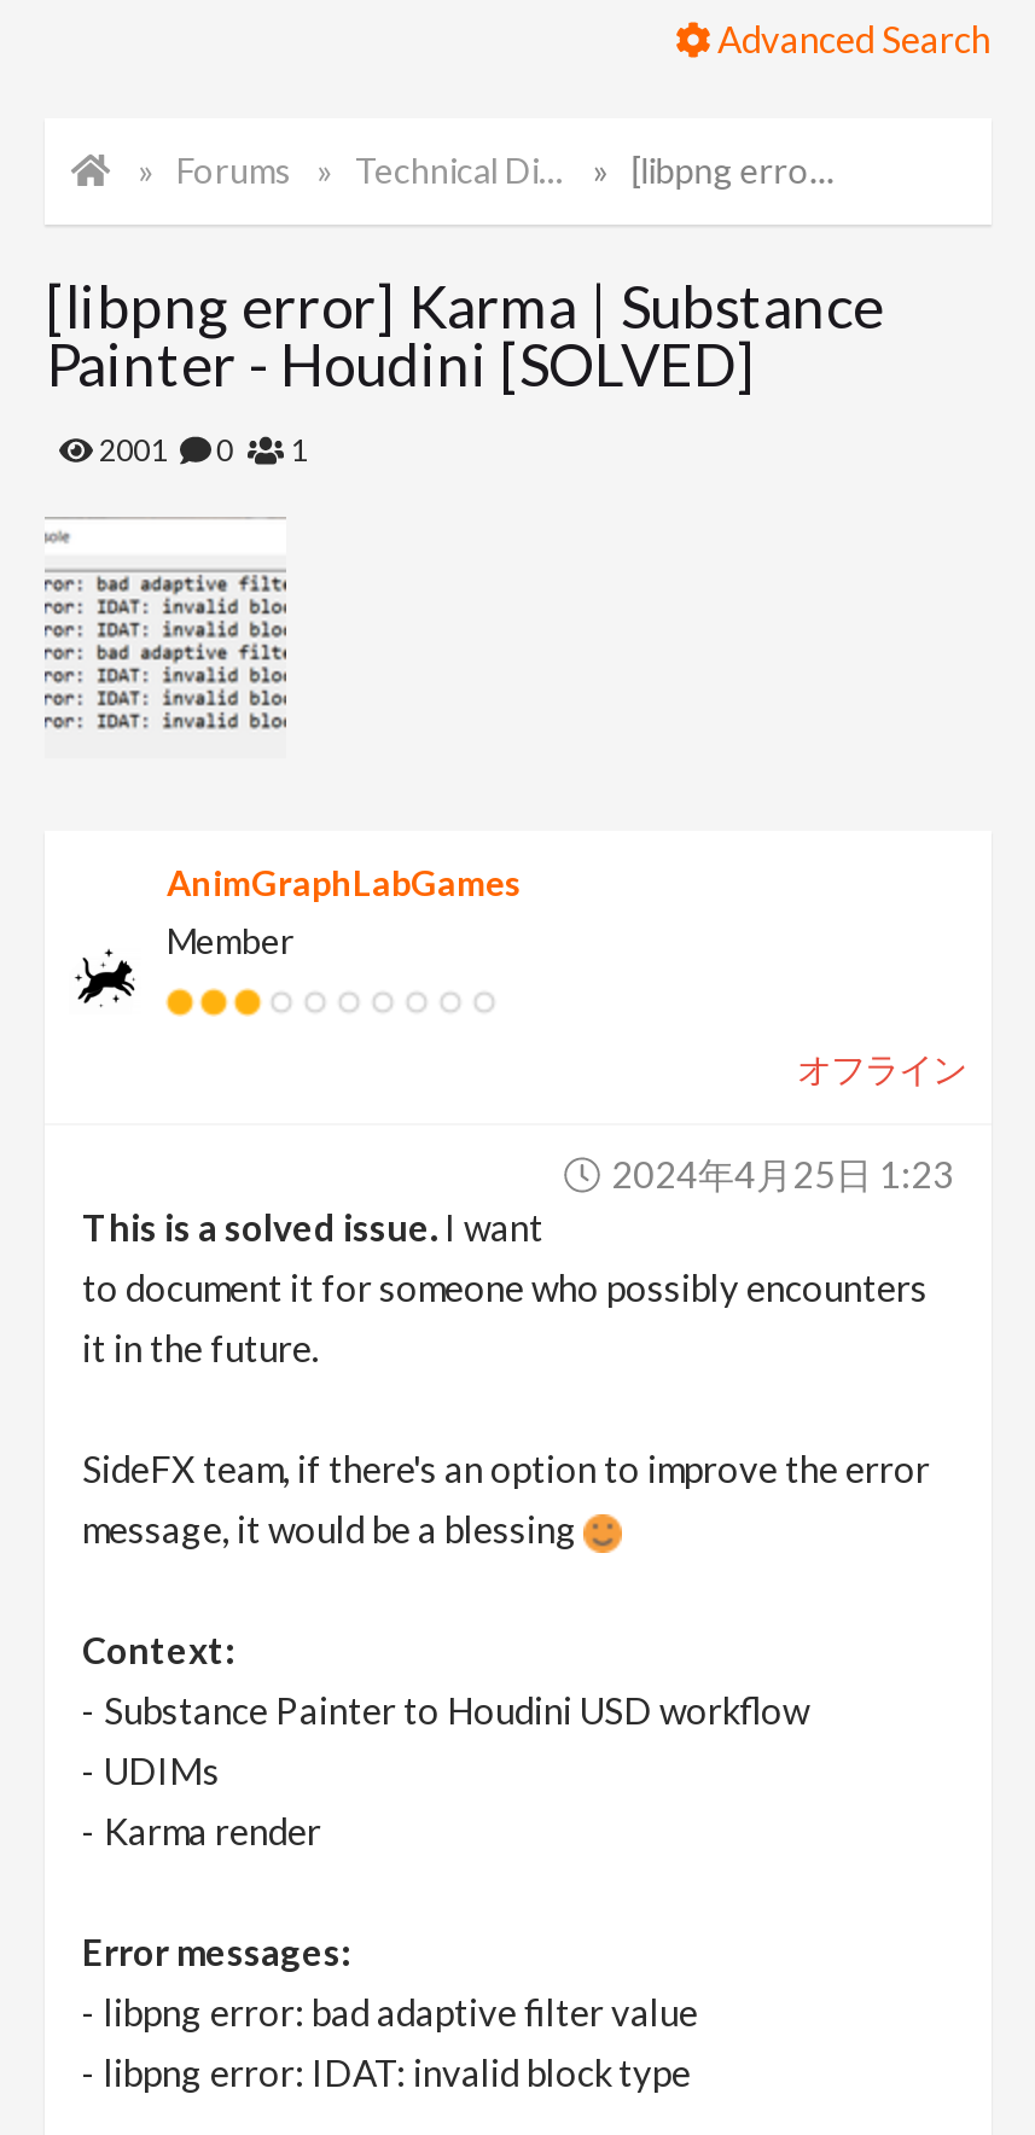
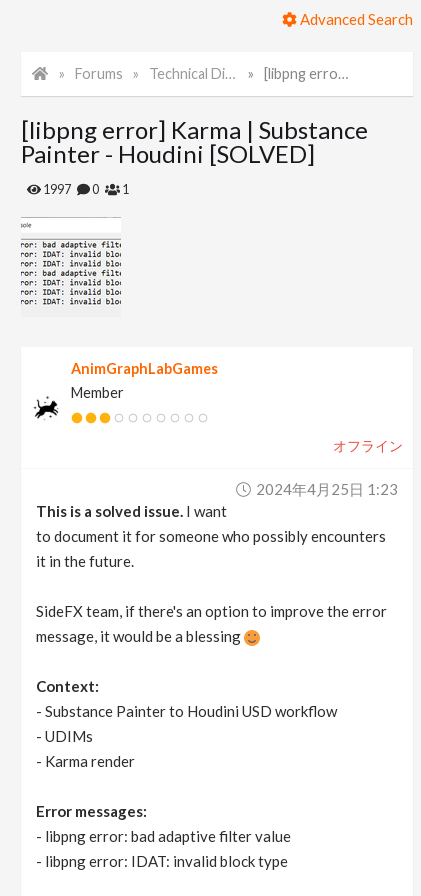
[94,432,181,469] 2001 -> [41,182,77,197] 1997

